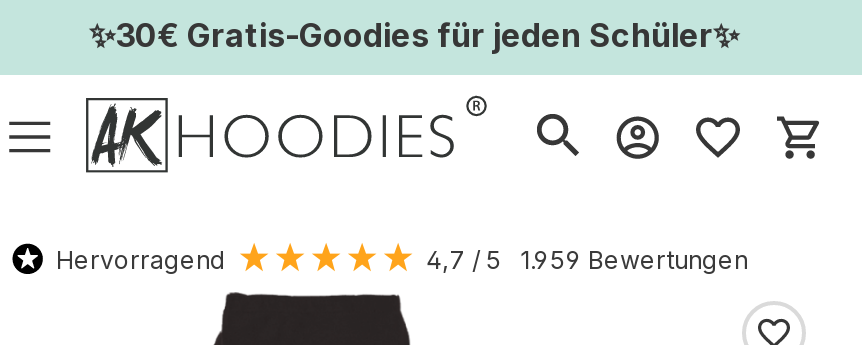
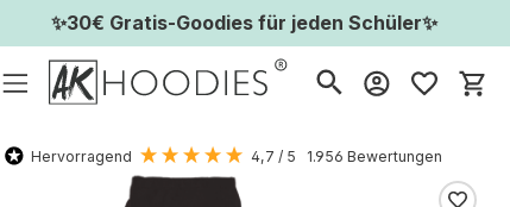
[426,244,748,274] 4,7 / 5 1.959 Bewertungen -> [251,147,442,165] 4,7 / 5 1.956 Bewertungen

